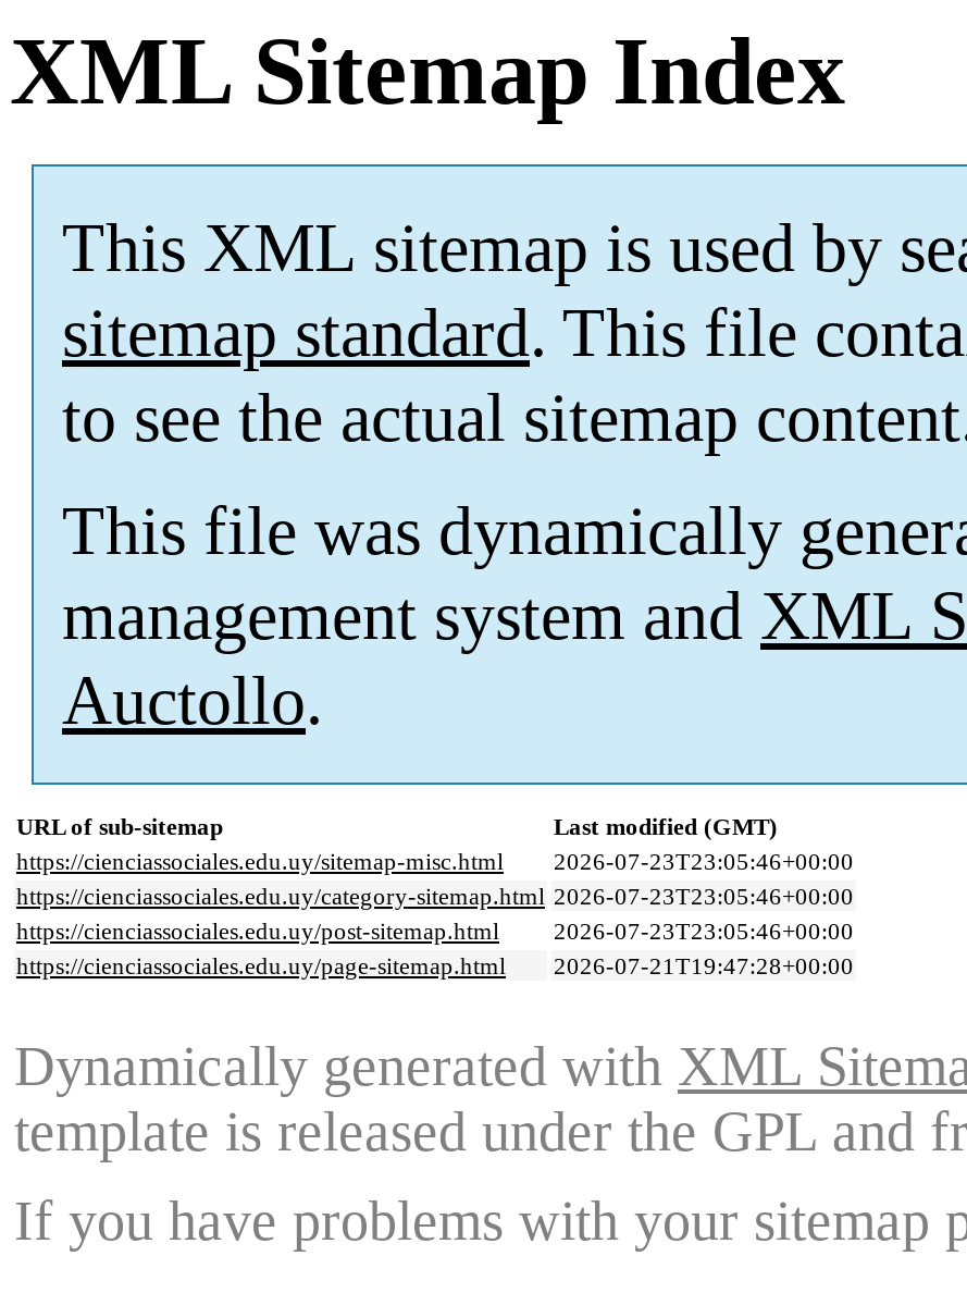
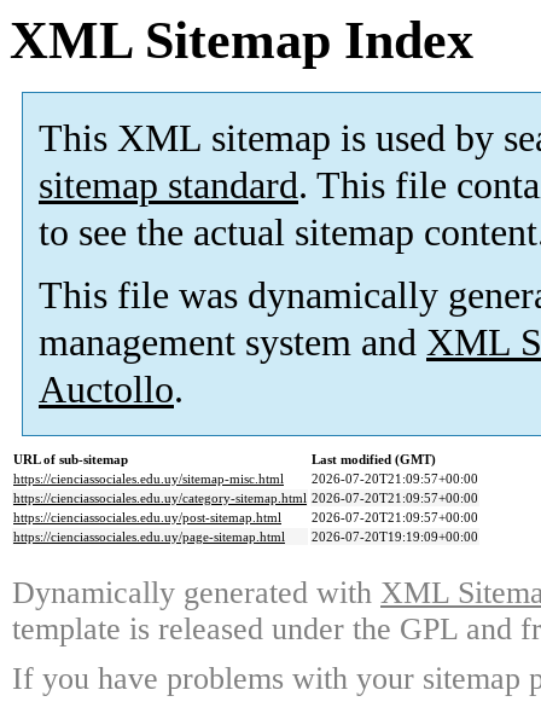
[16,849,854,910] 2026-07-23T23:05:46+00:00 | https://cienciassociales.edu.uy/category-sitemap.html 2026-07-23T23:05:46+00:00 -> [13,472,478,506] 2026-07-20T21:09:57+00:00 | https://cienciassociales.edu.uy/category-sitemap.html 2026-07-20T21:09:57+00:00
[554,918,854,944] 2026-07-23T23:05:46+00:00 -> [312,510,478,525] 2026-07-20T21:09:57+00:00
[16,953,854,979] https://cienciassociales.edu.uy/page-sitemap.html 2026-07-21T19:47:28+00:00 -> [13,530,478,544] https://cienciassociales.edu.uy/page-sitemap.html 2026-07-20T19:19:09+00:00

